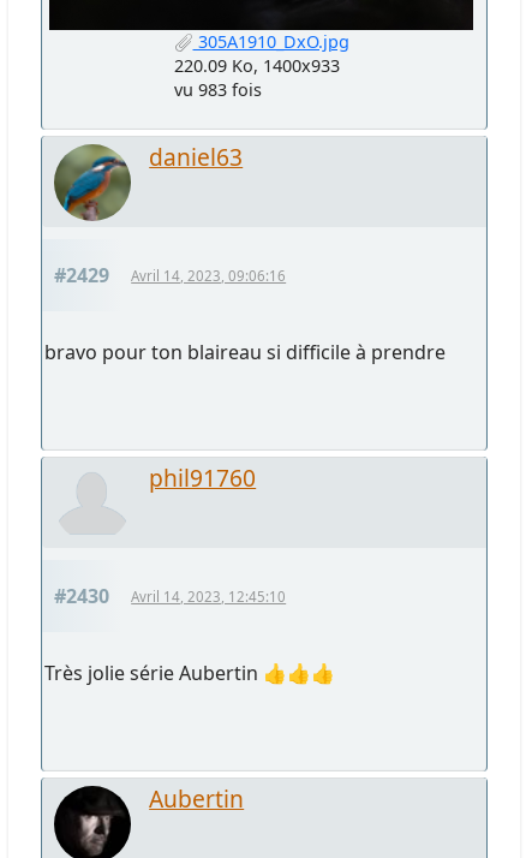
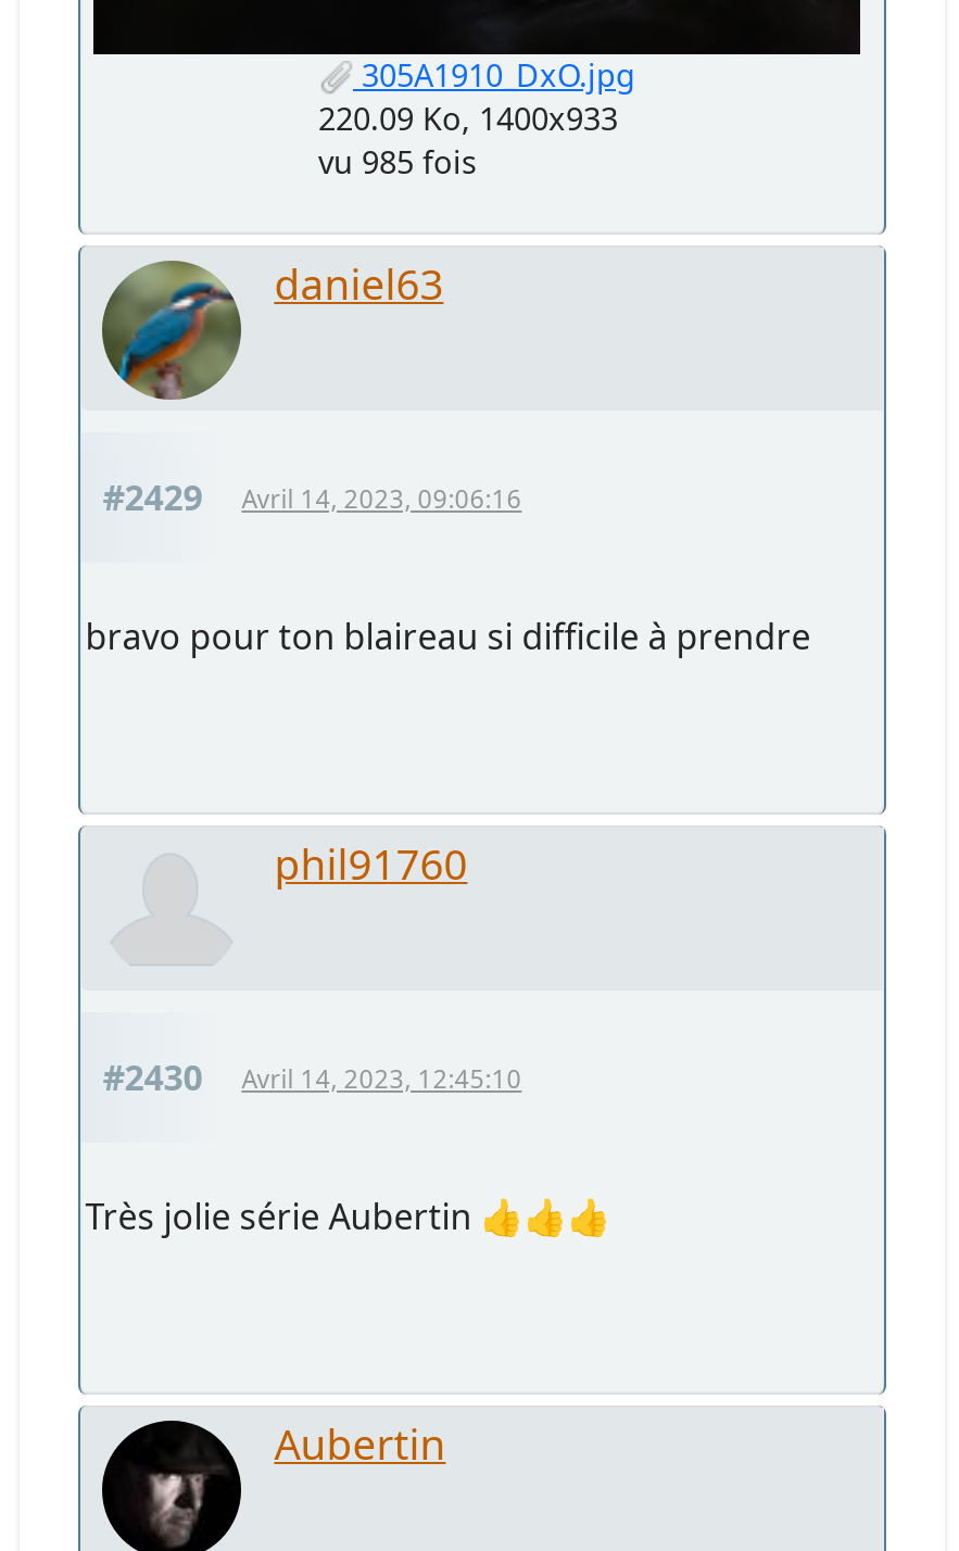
[174,78,261,101] vu 983 fois -> [318,141,477,182] vu 985 fois

